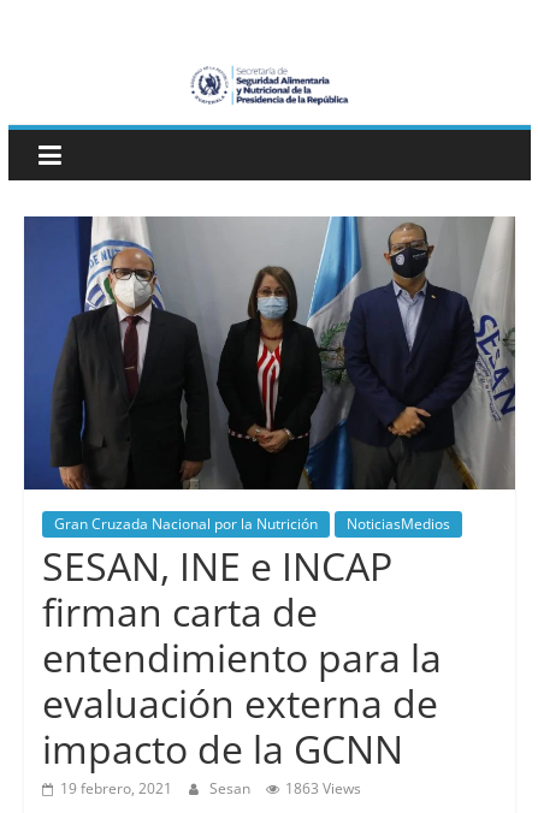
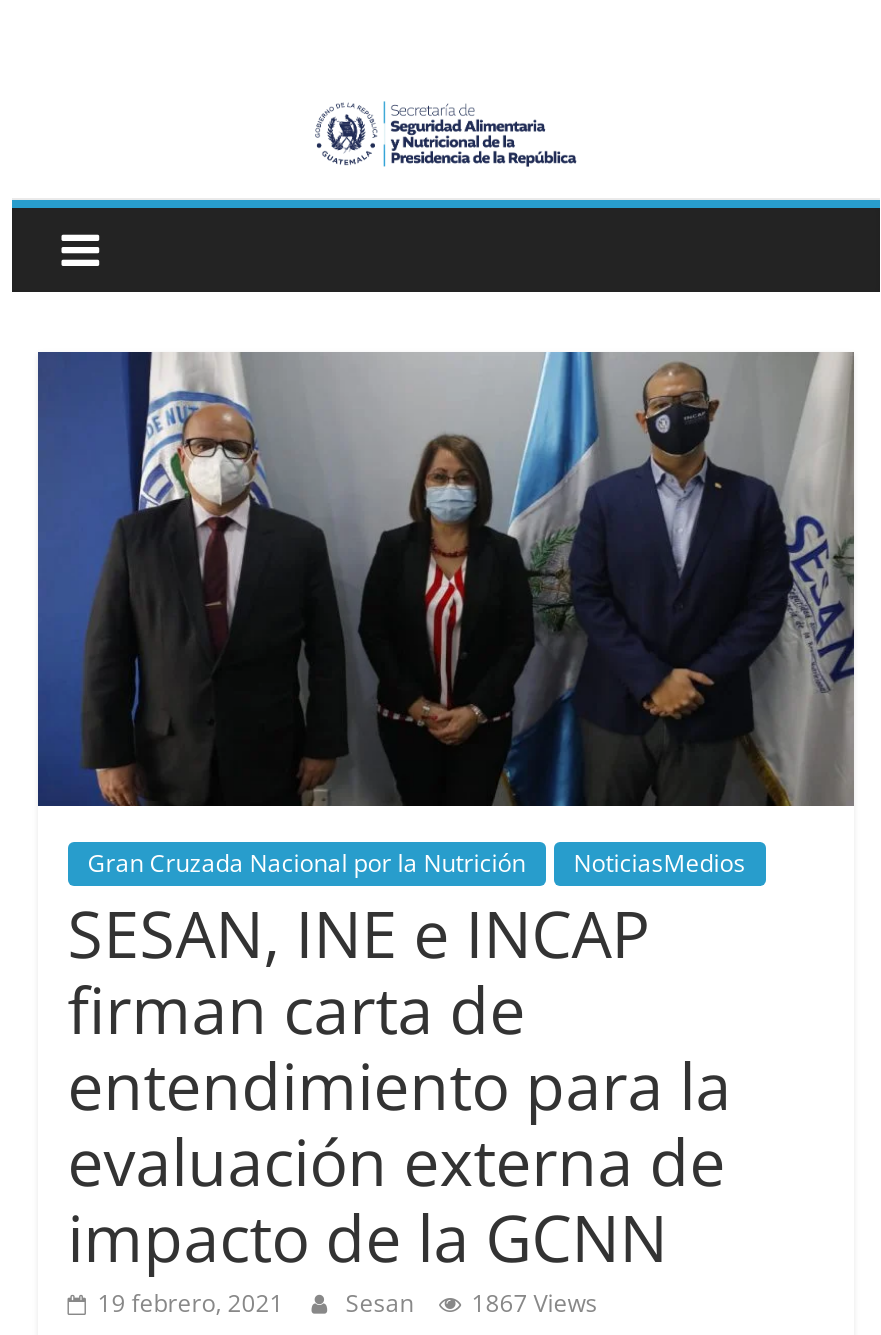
[60,778,361,798] 19 febrero, 2021 Sesan 1863 Views -> [98,1286,598,1320] 19 febrero, 2021 Sesan 1867 Views

